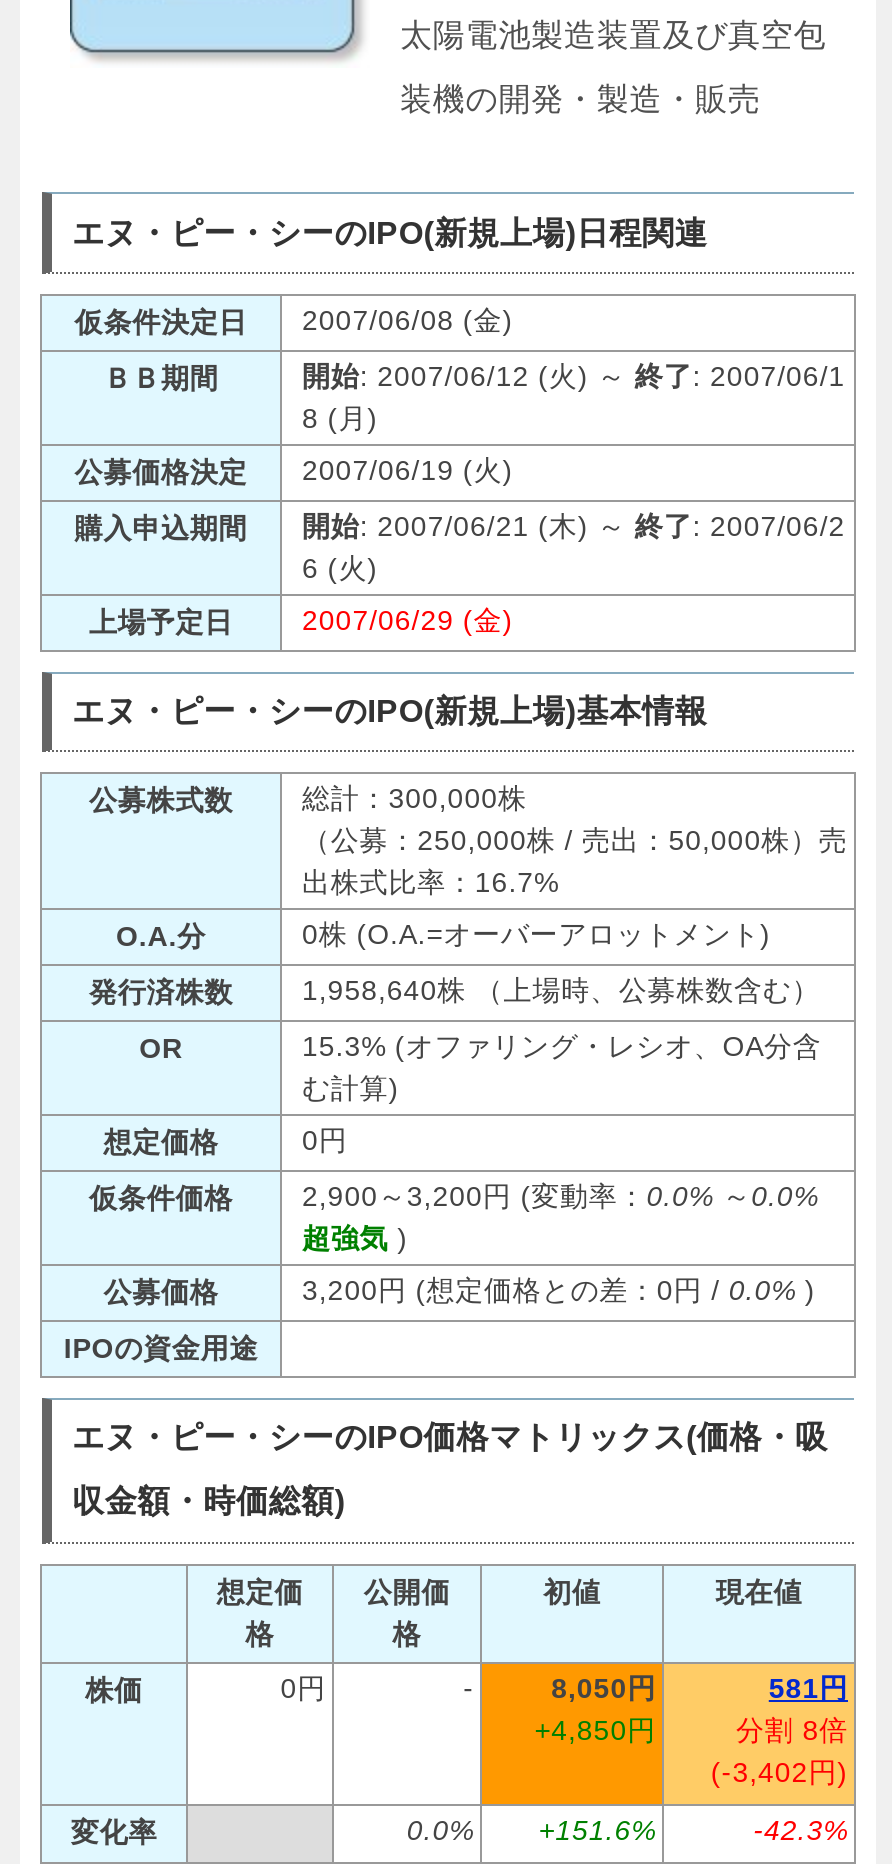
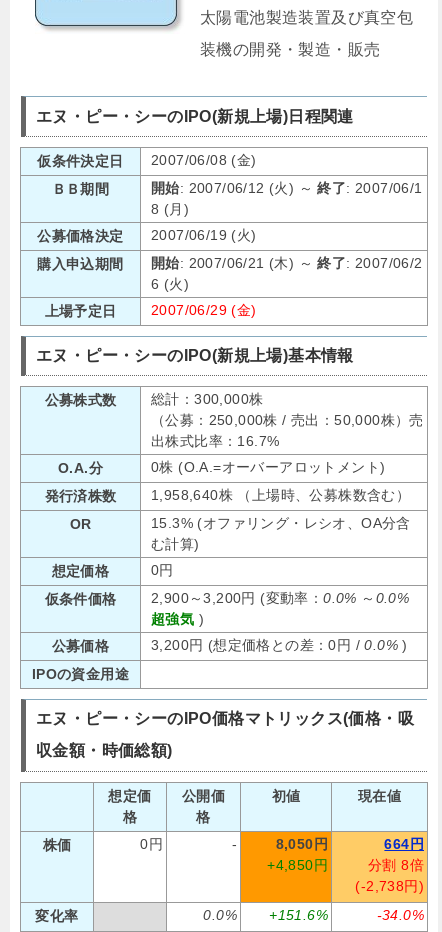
[769,1671,848,1703] 581円 -> [384,836,424,852] 664円
[711,1755,848,1787] (-3,402円) -> [355,878,424,894] (-2,738円)
[753,1813,848,1845] -42.3% -> [377,907,424,923] -34.0%

